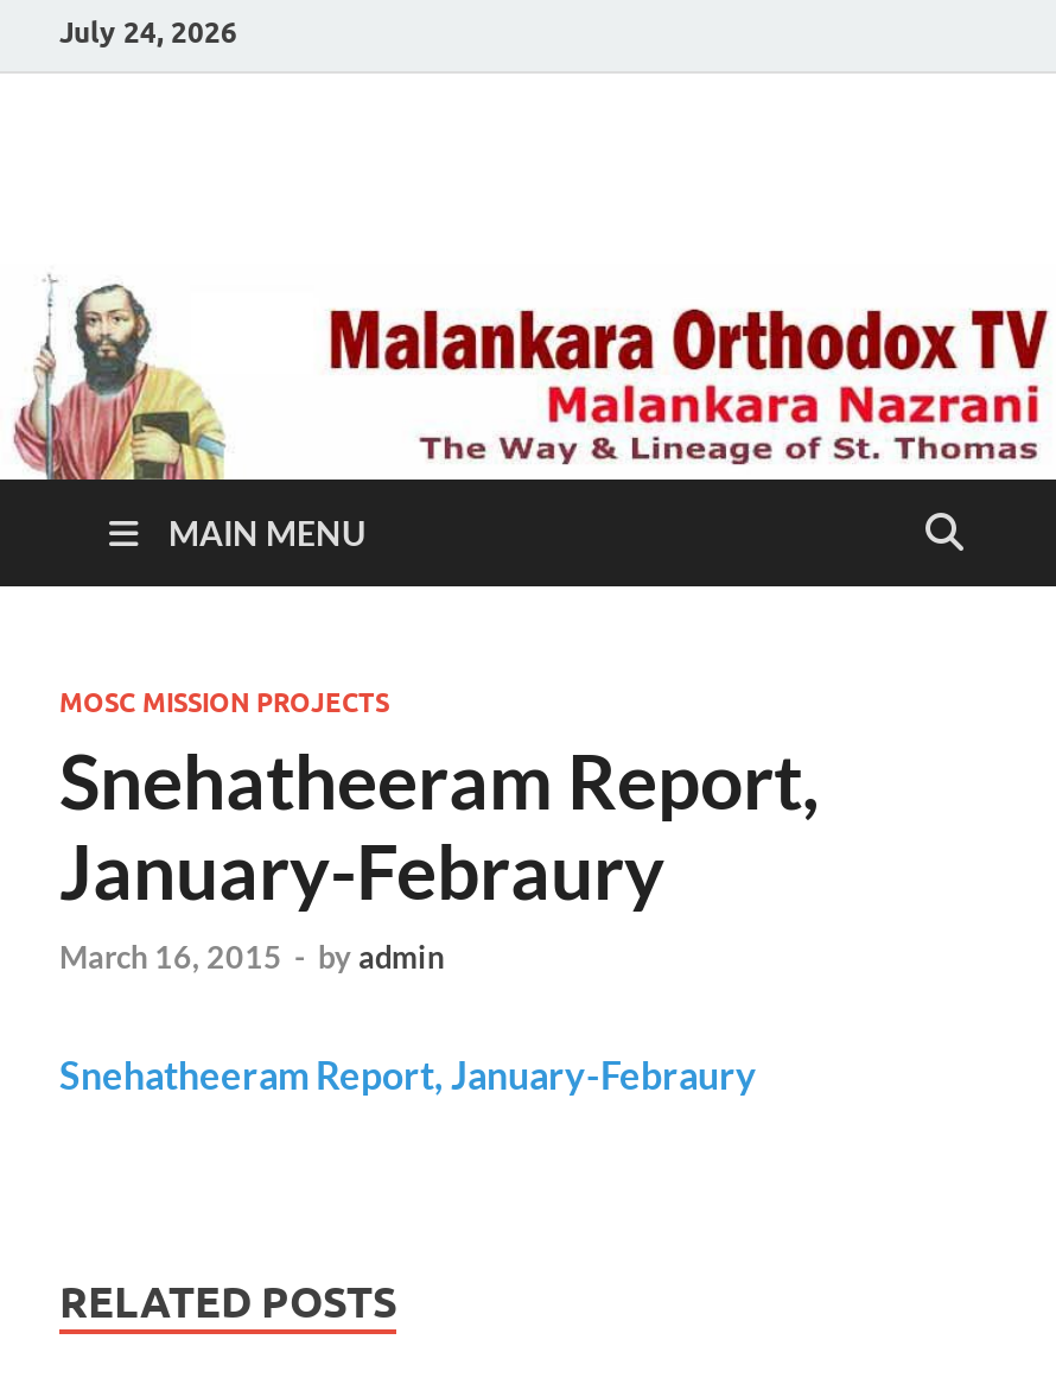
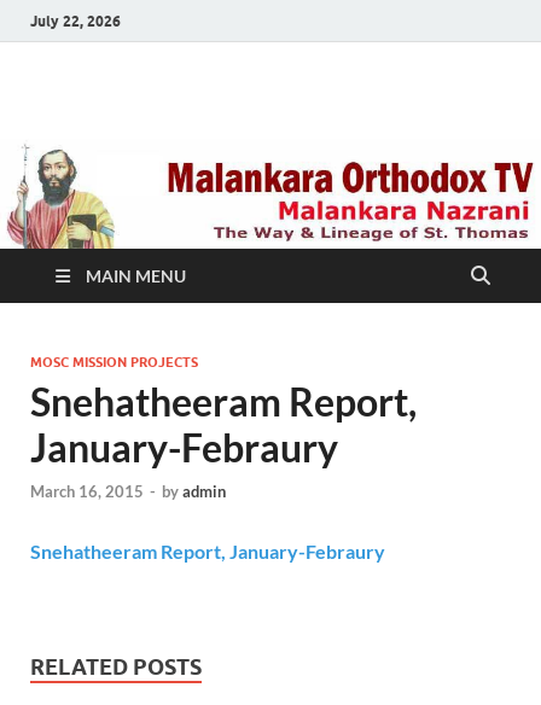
[59,13,237,49] July 24, 2026 -> [30,11,121,30] July 22, 2026

